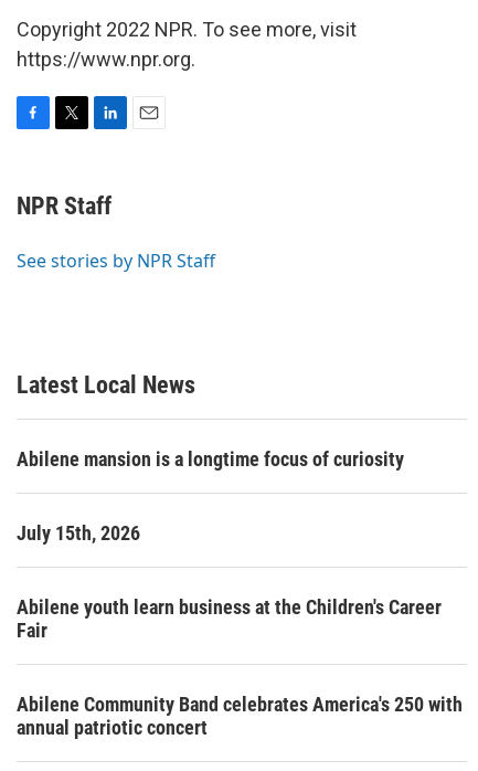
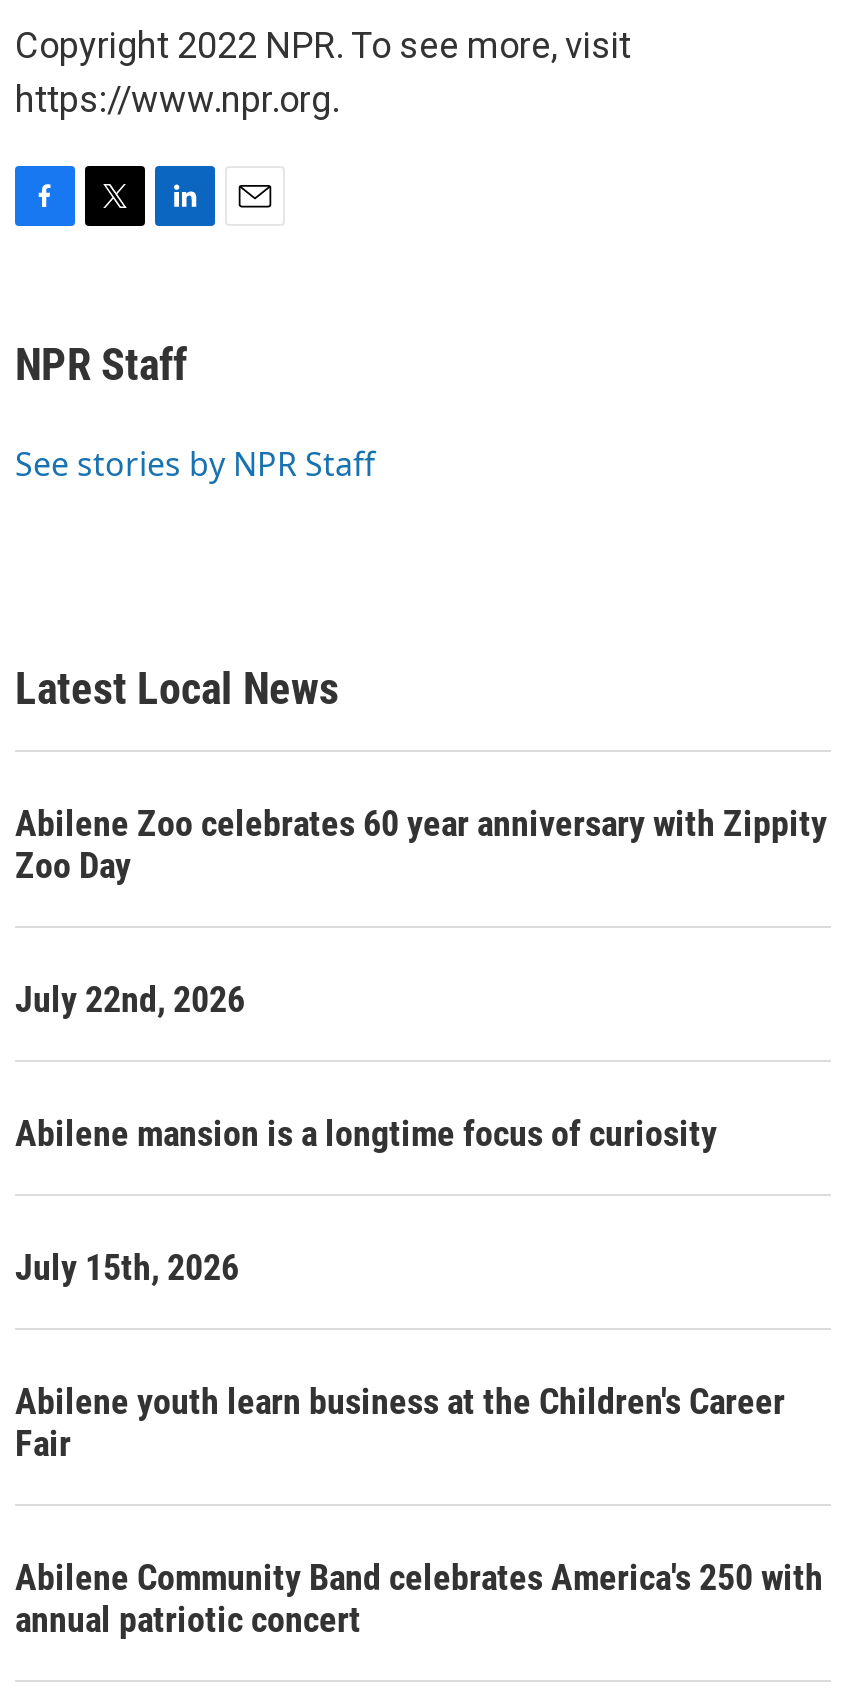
none -> [15,802,827,1020] Abilene Zoo celebrates 60 year anniversary with Zippity | Zoo Day | July 22nd, 2026

